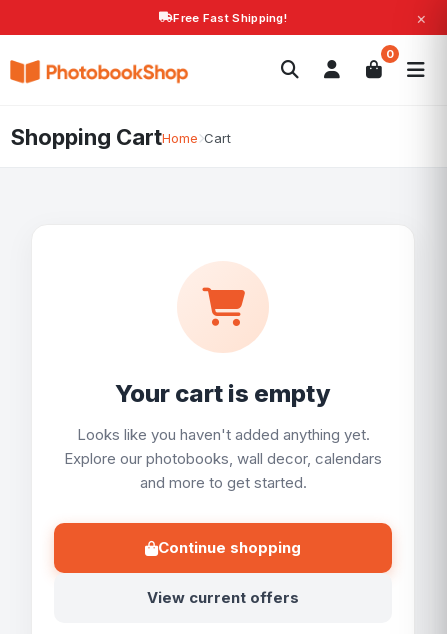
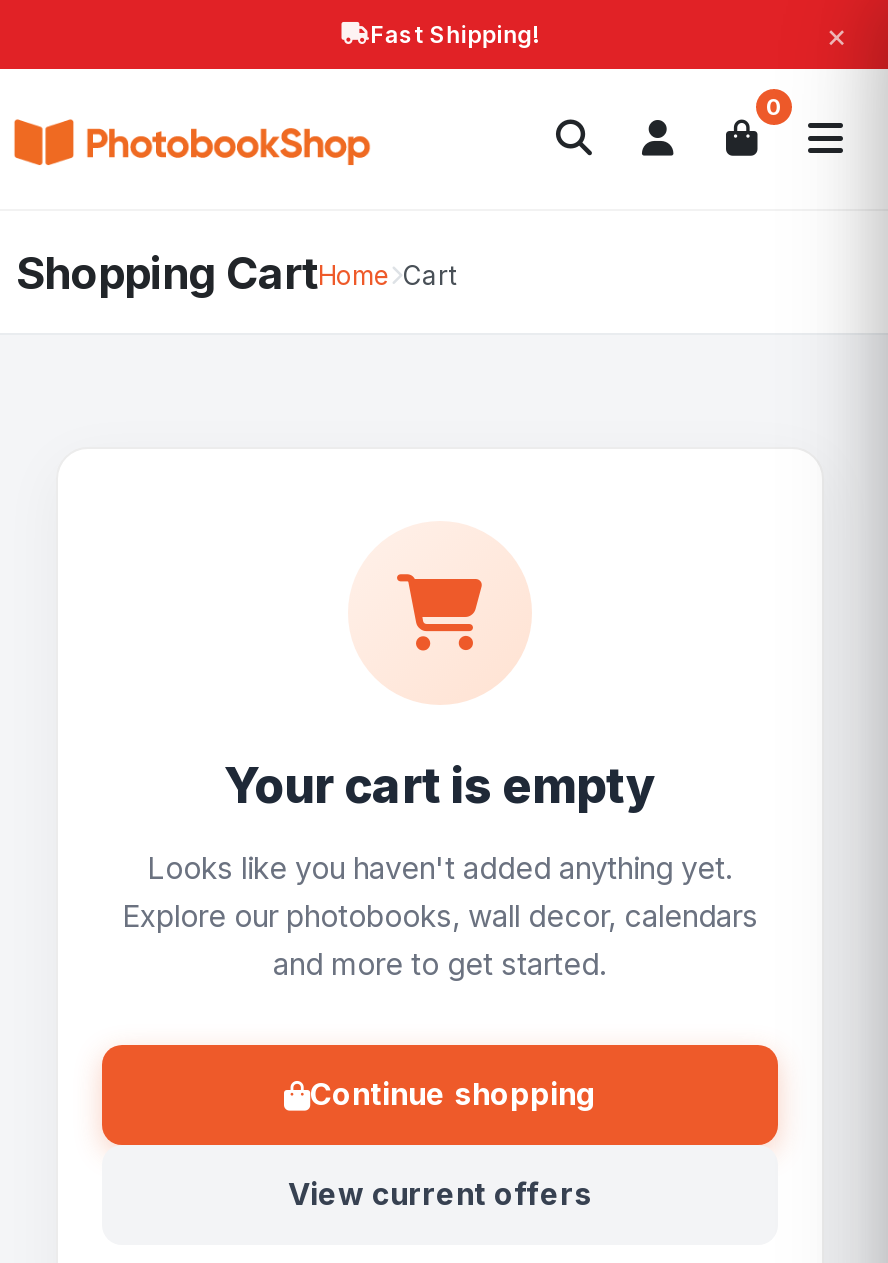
[173,11,287,25] Free Fast Shipping! -> [370,20,539,48] Fast Shipping!

